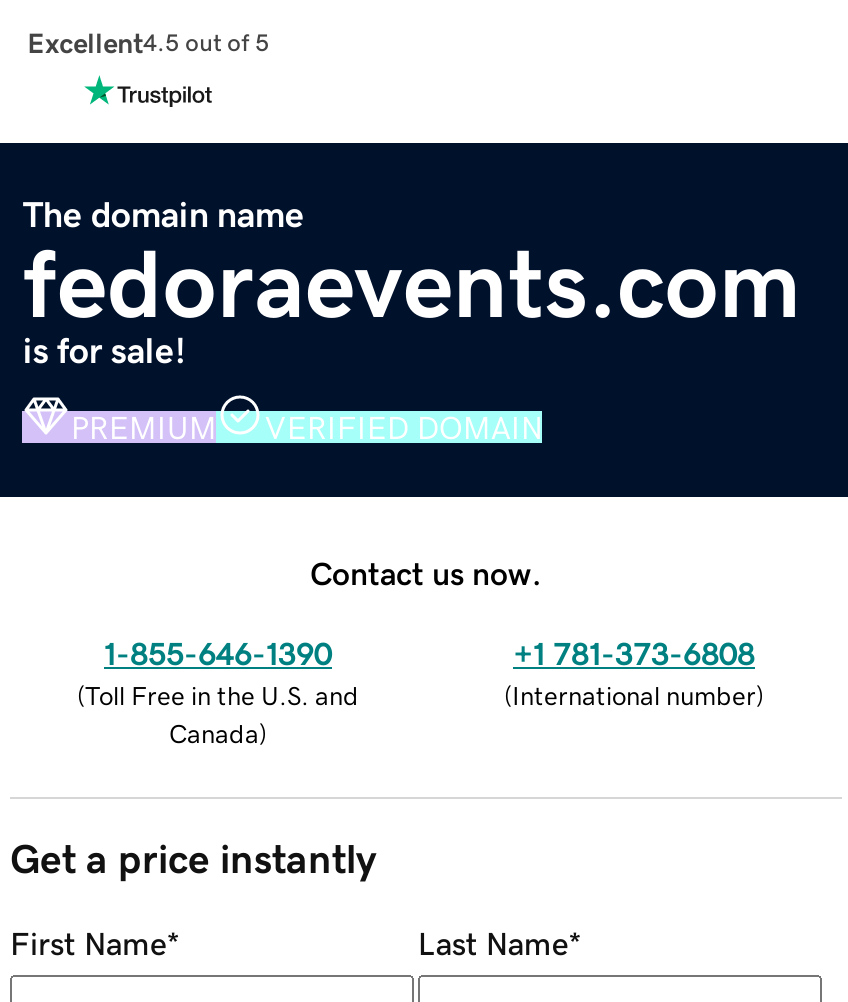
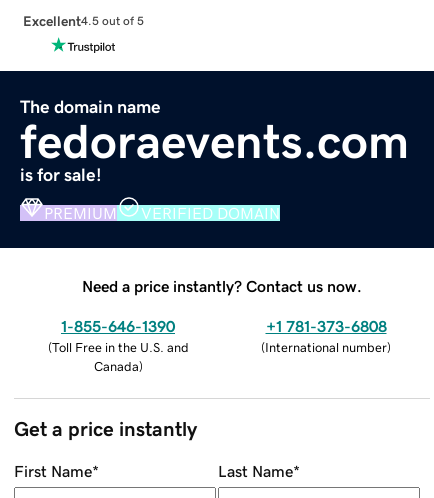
[310,556,542,588] Contact us now. -> [82,278,362,294] Need a price instantly? Contact us now.

